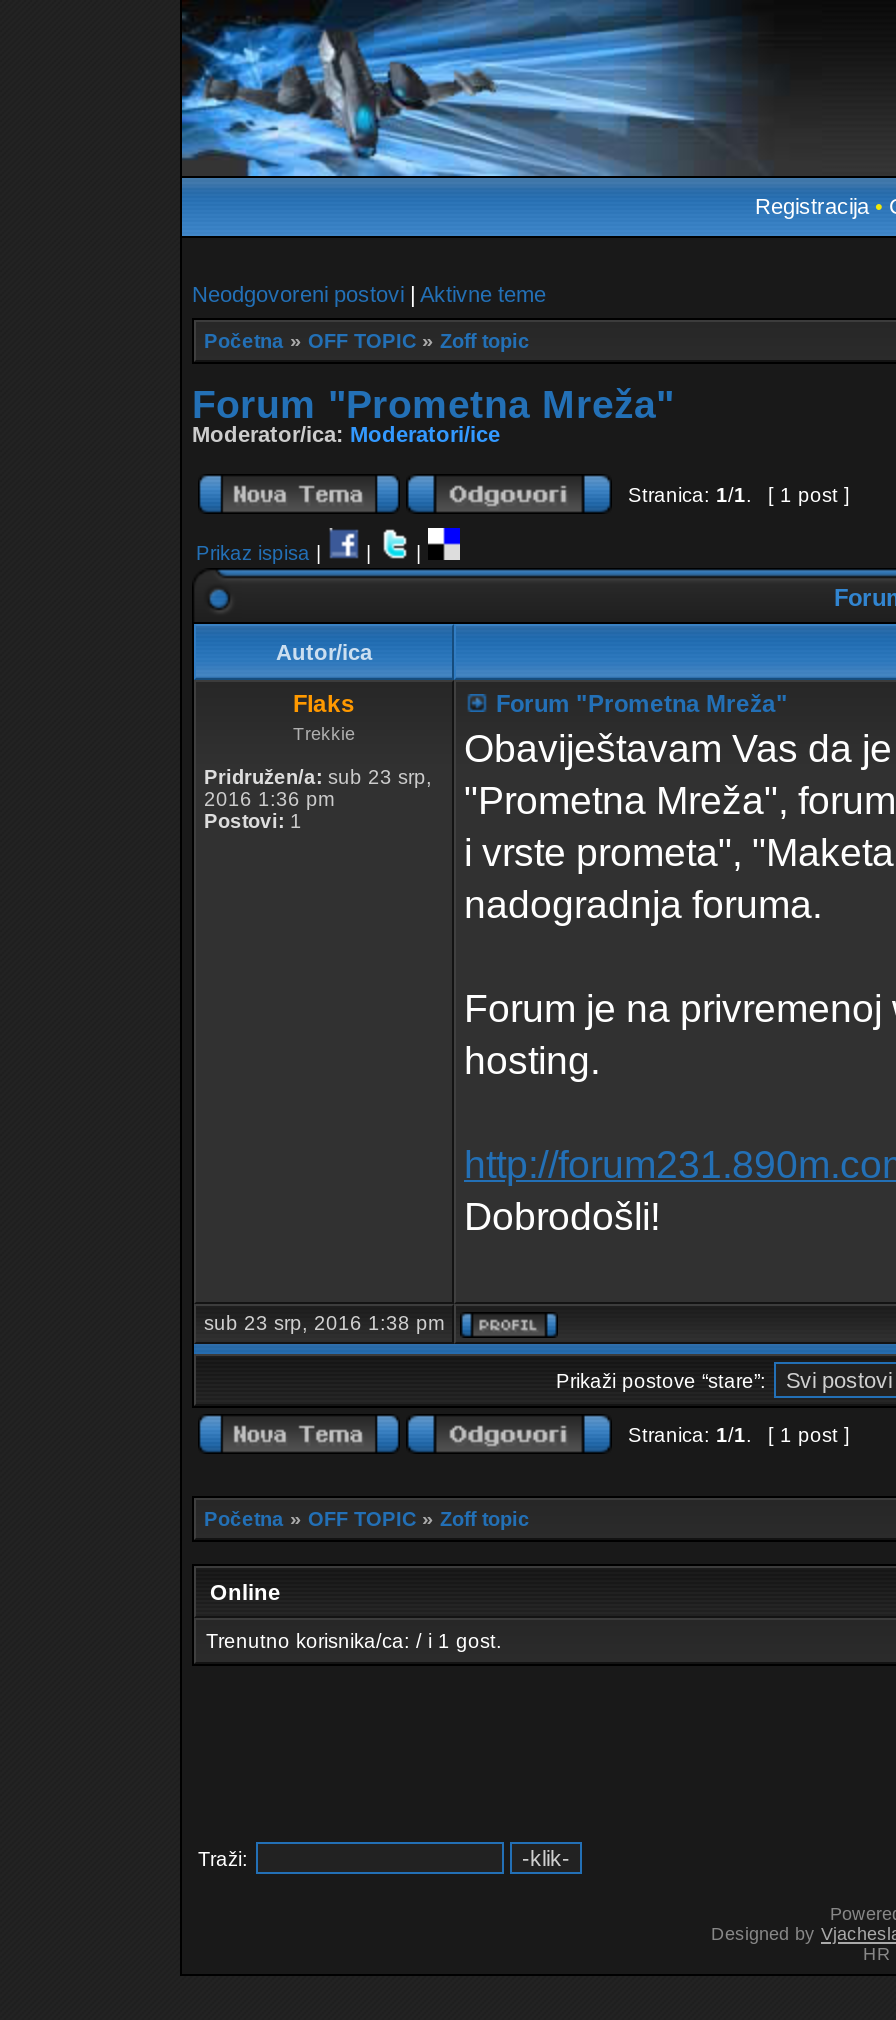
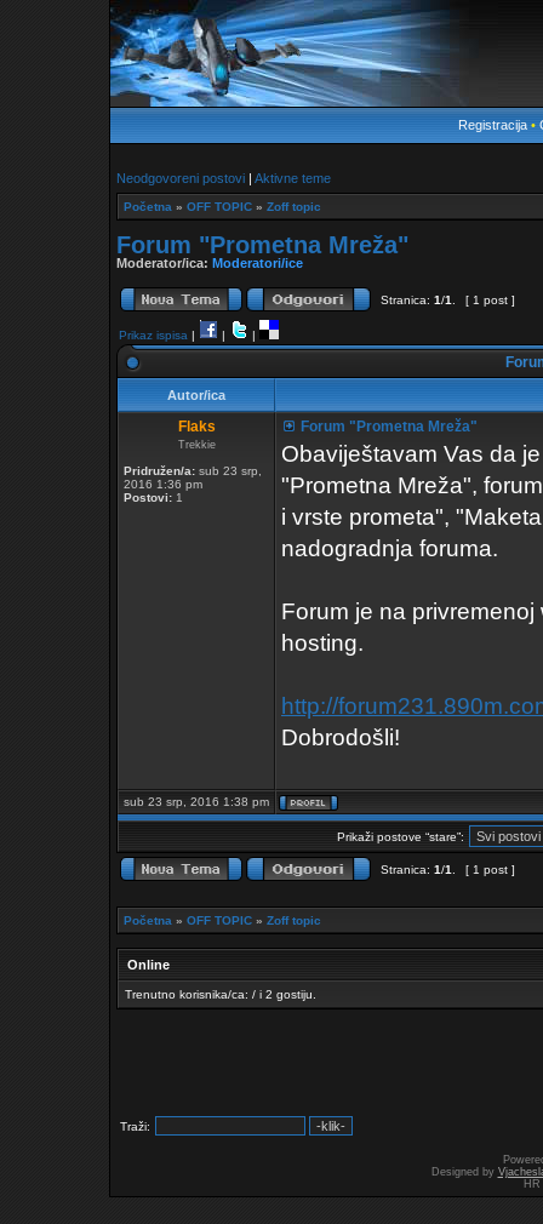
[206,1630,502,1652] Trenutno korisnika/ca: / i 1 gost. -> [125,988,316,1001] Trenutno korisnika/ca: / i 2 gostiju.

